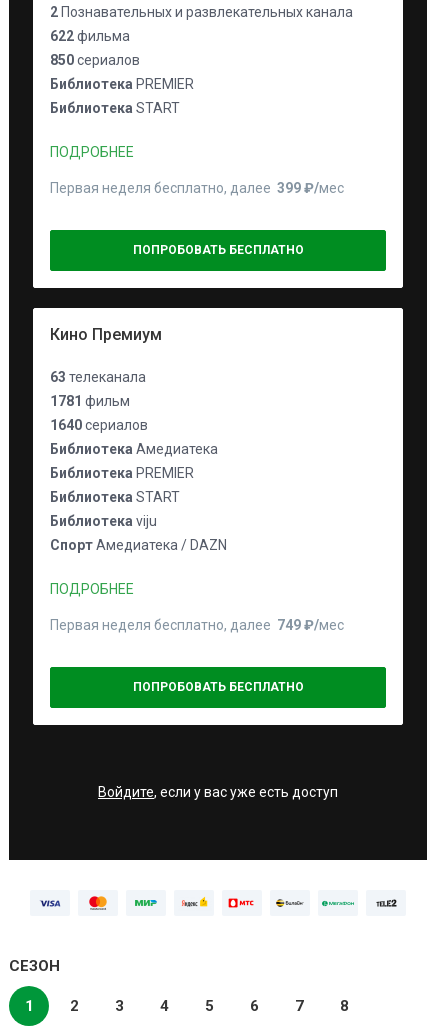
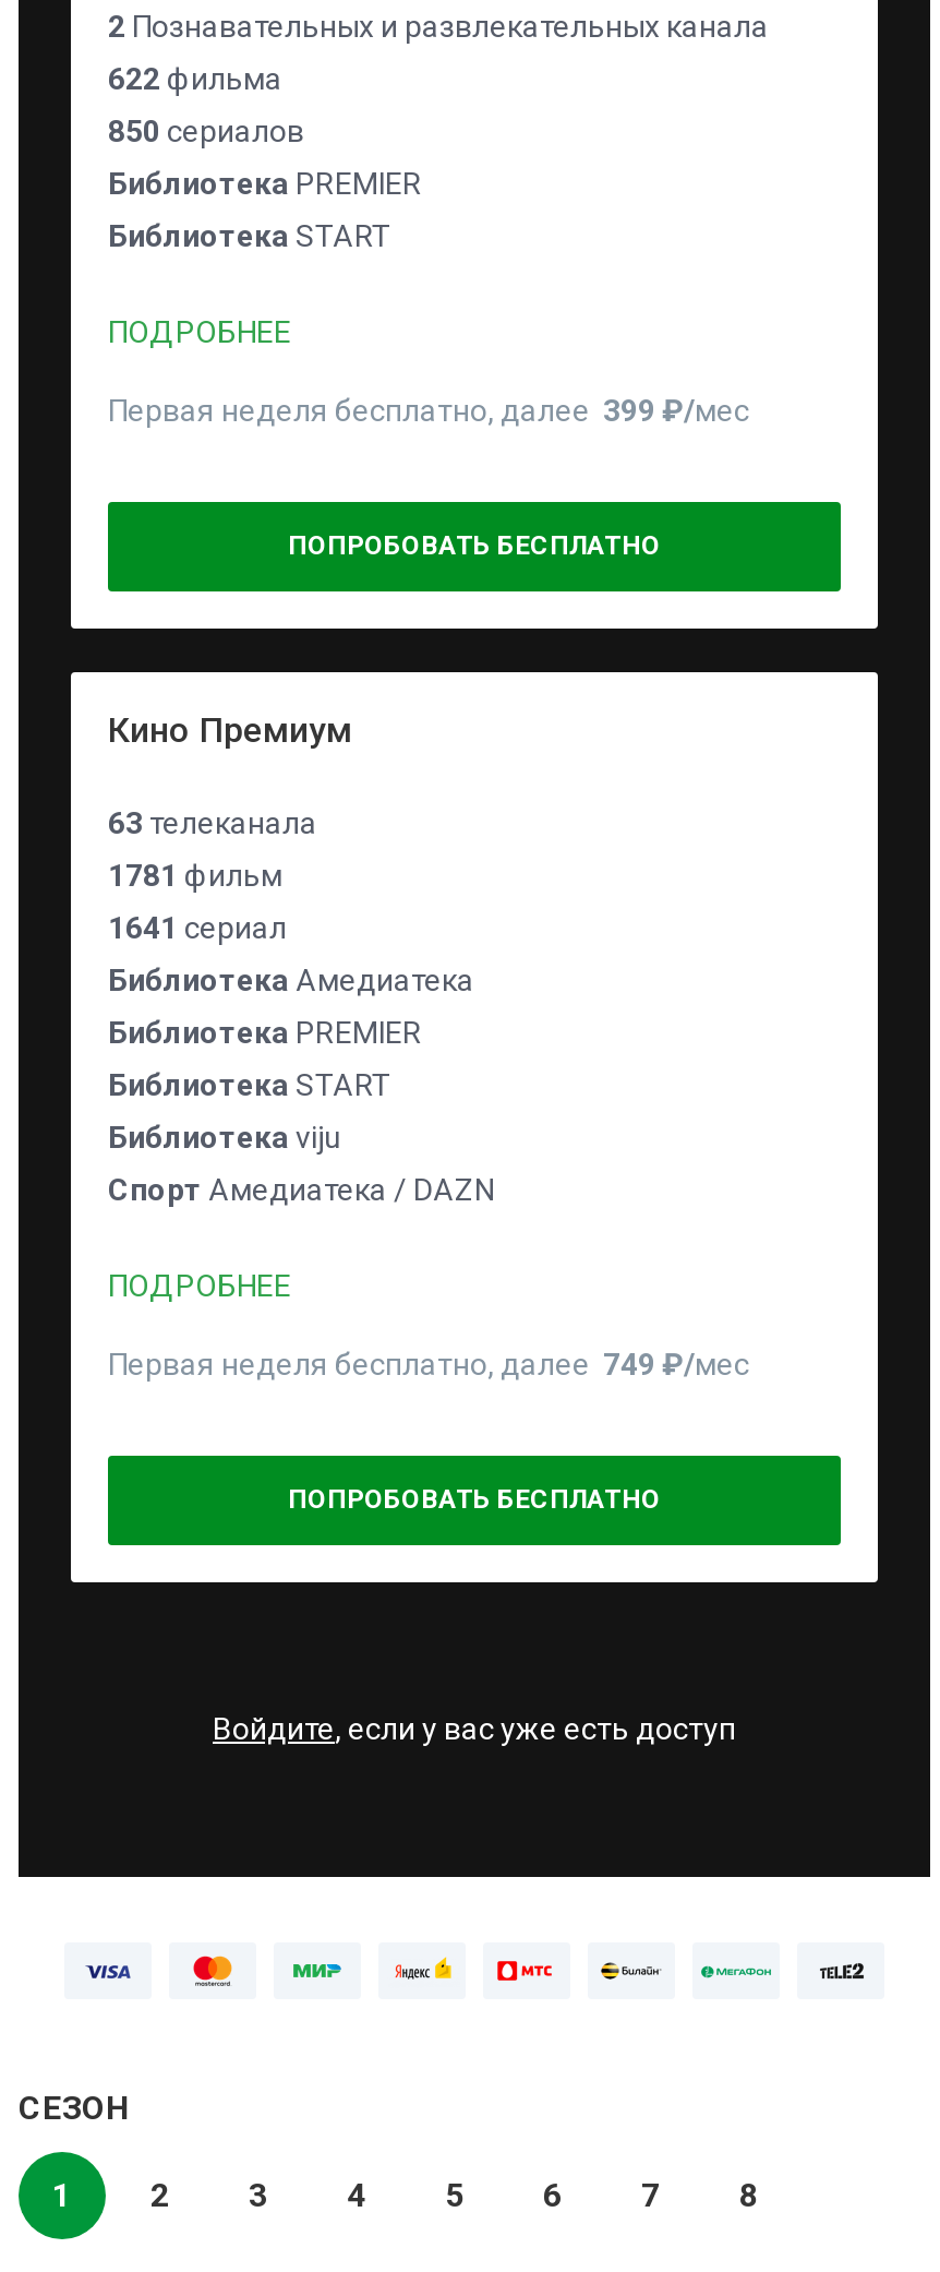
[50,417,148,433] 1640 сериалов -> [108,910,287,945] 1641 сериал

